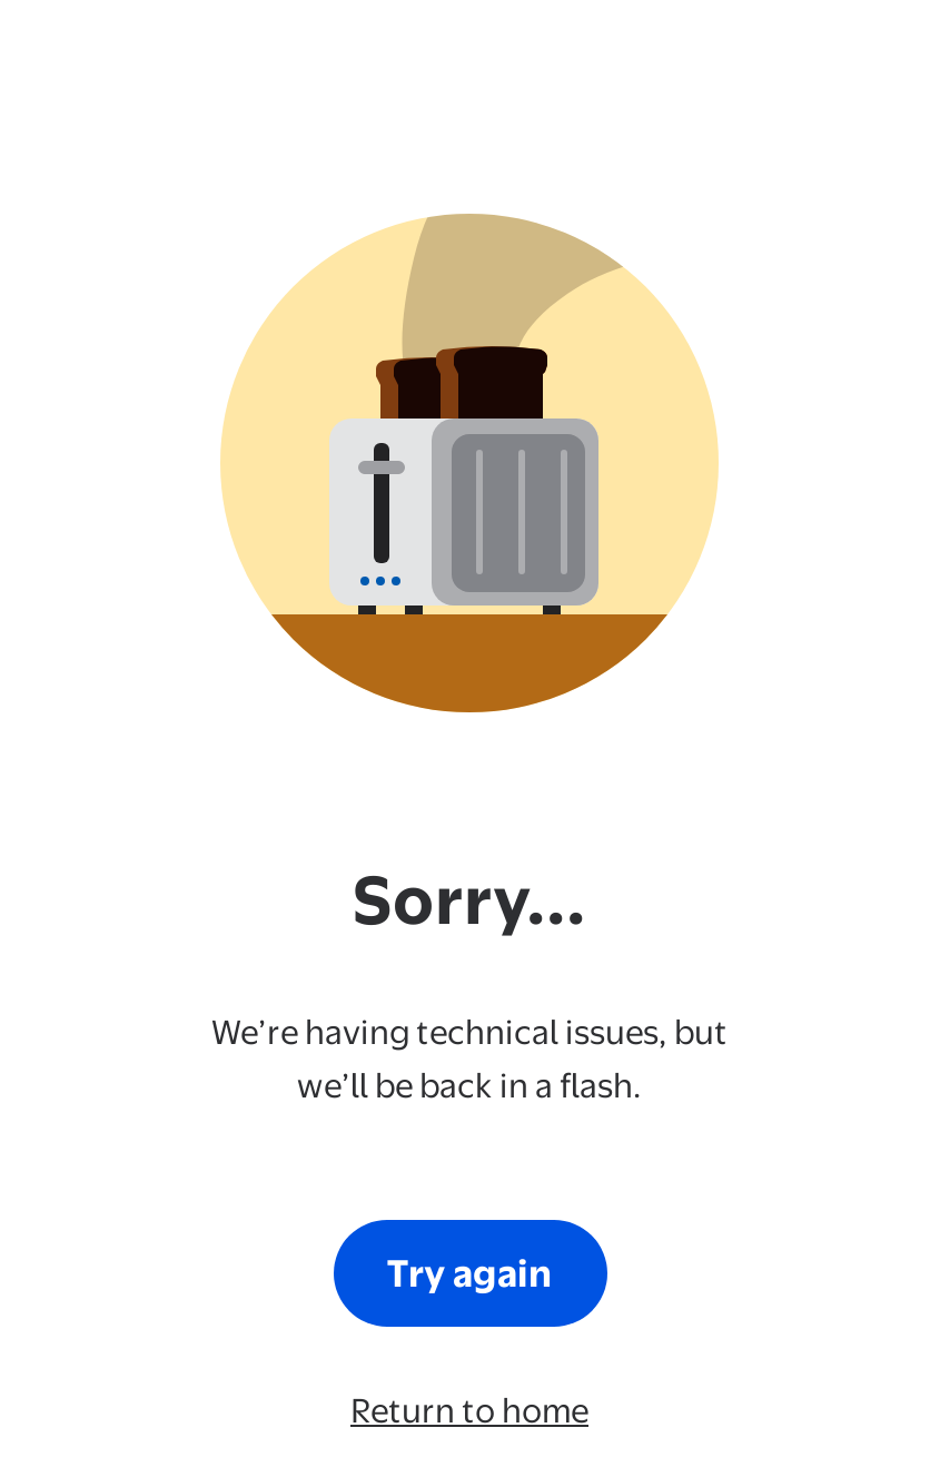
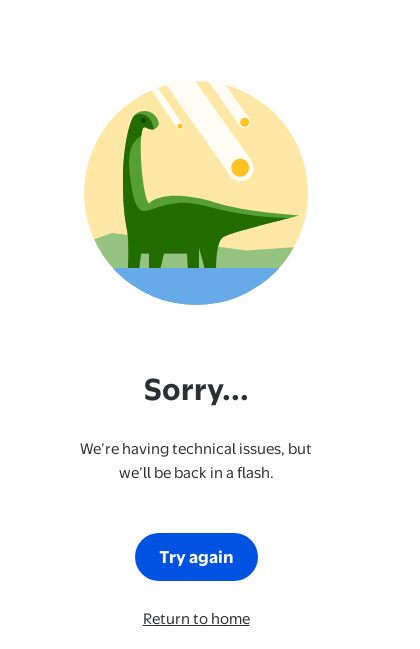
[245,214,690,715] [image] -> [94,82,298,306] [image]

